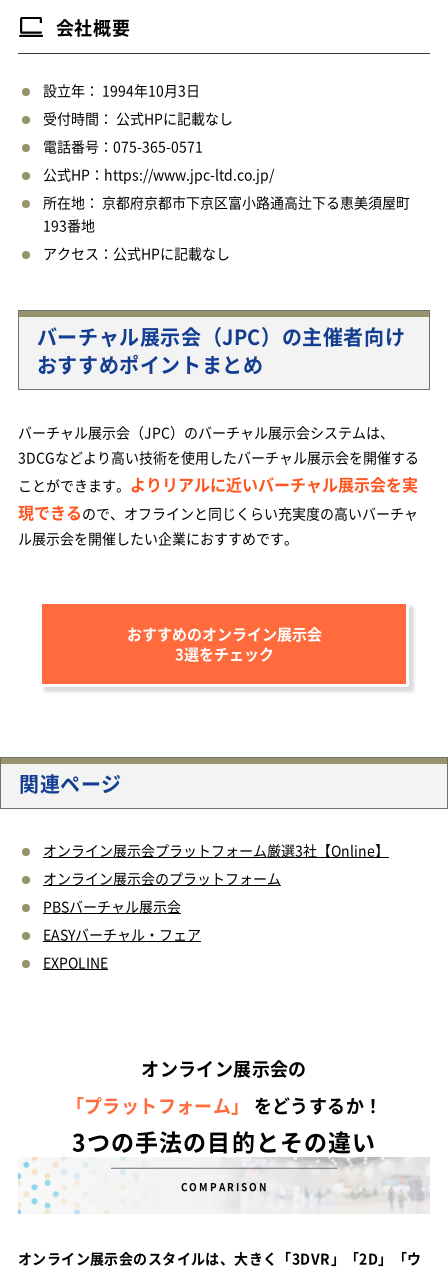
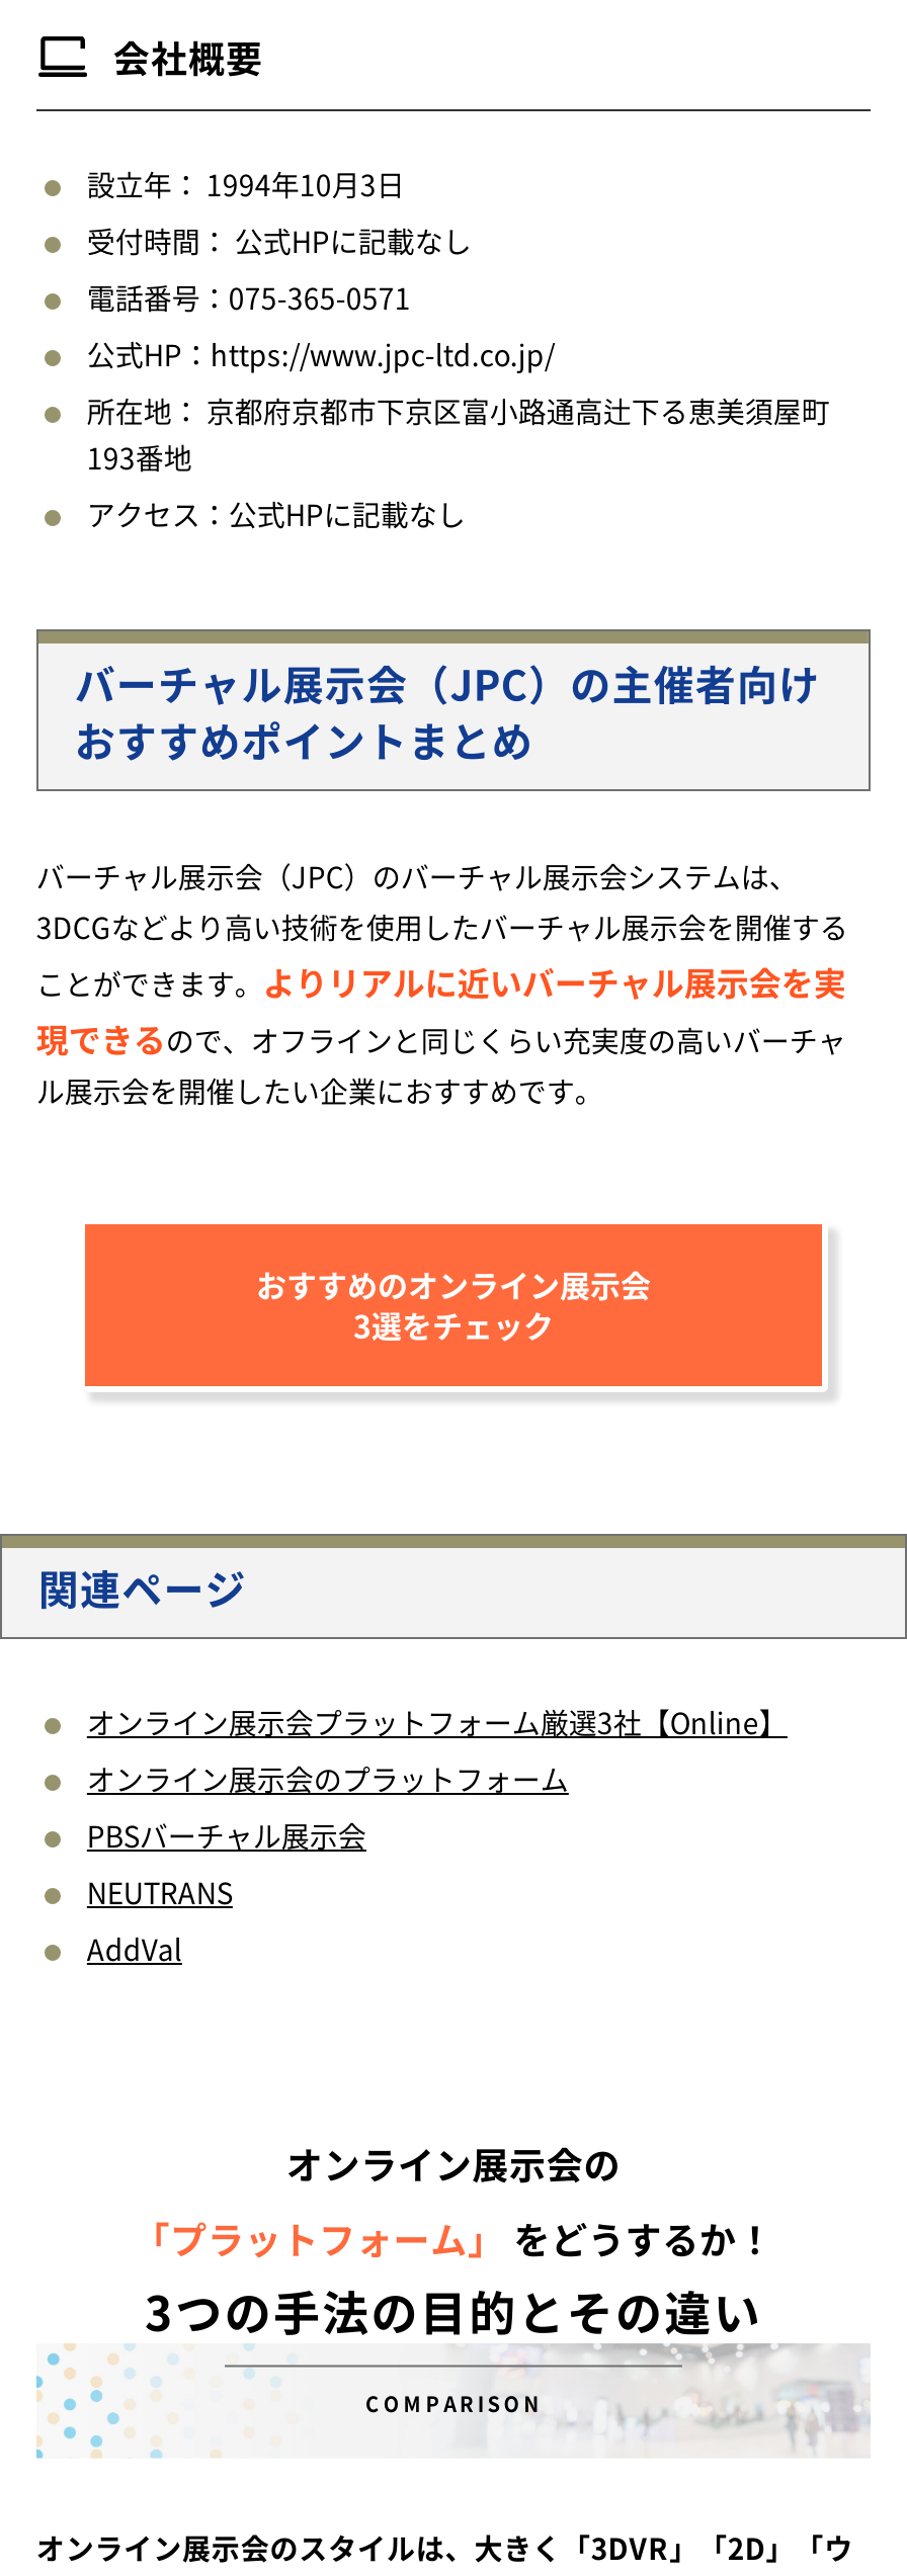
[43,924,201,972] EASYバーチャル・フェア | EXPOLINE -> [87,1872,233,1969] NEUTRANS | AddVal

